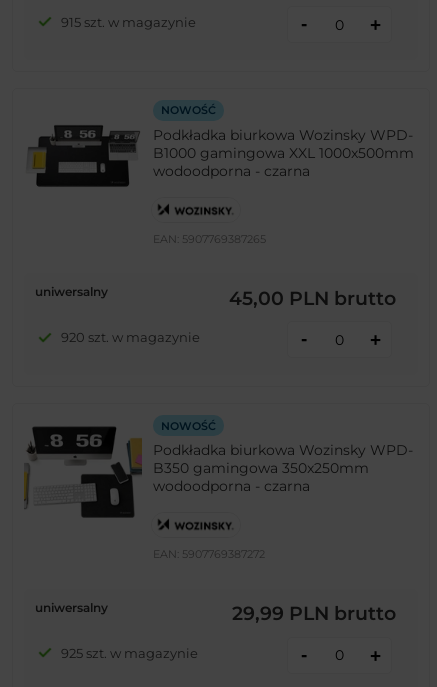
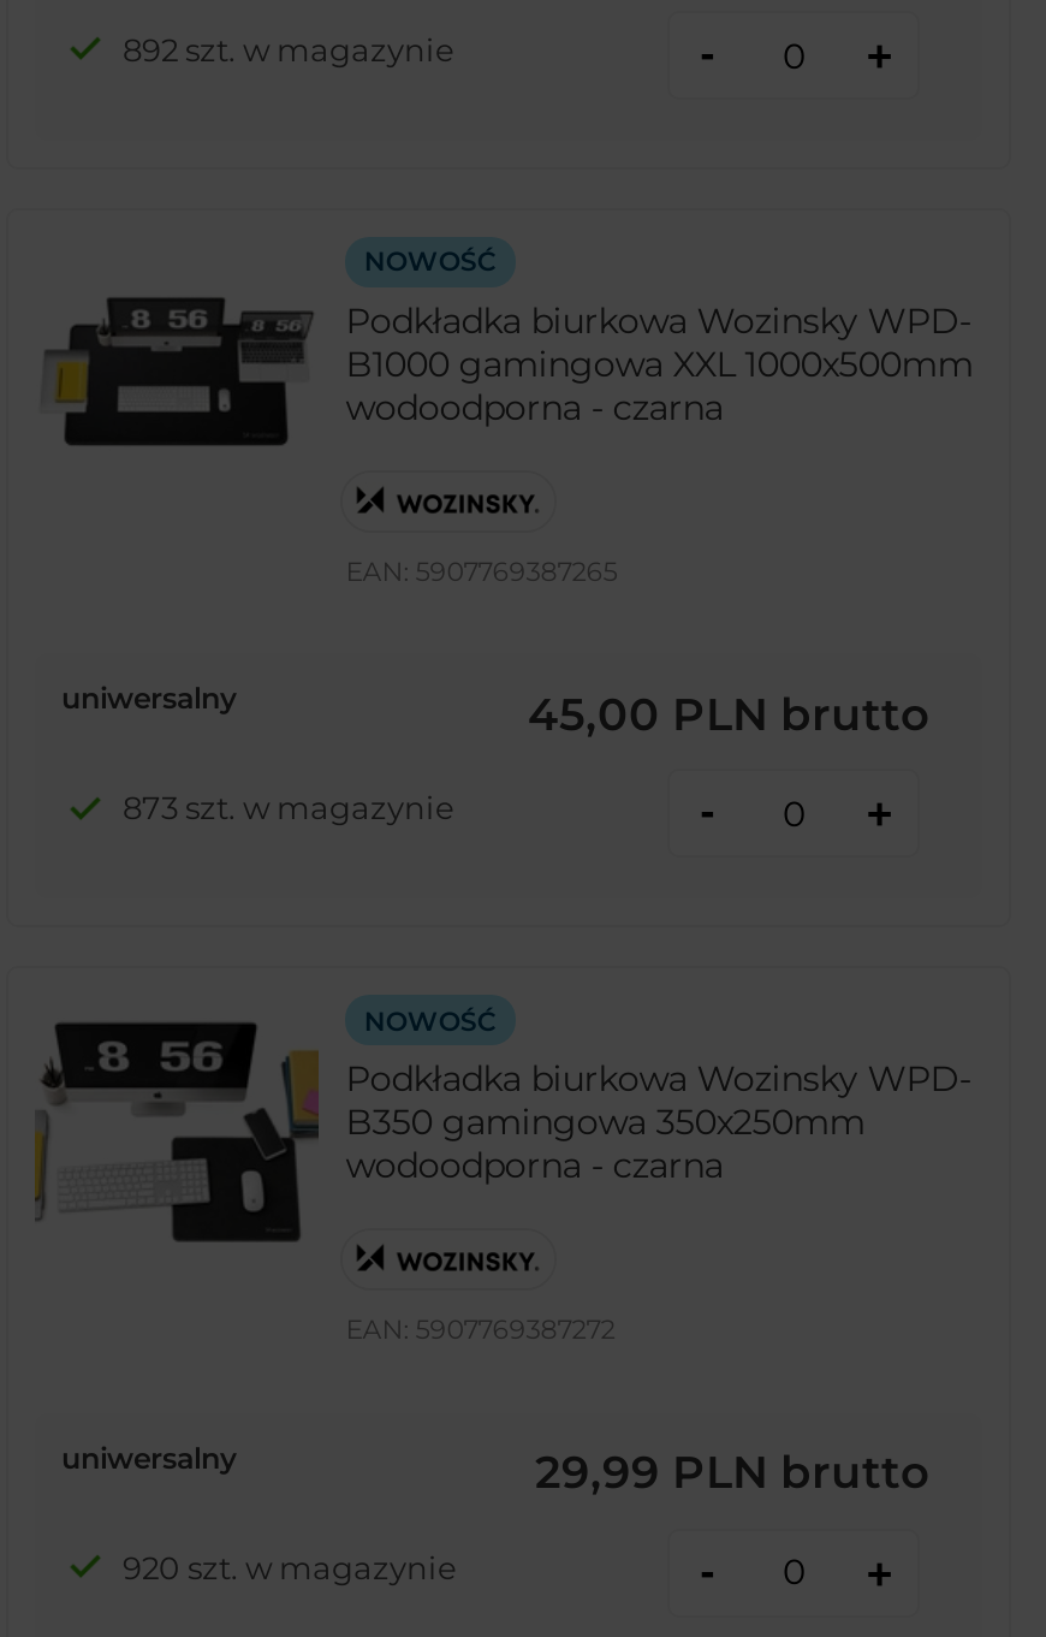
[60,14,195,30] 915 szt. w magazynie -> [123,30,454,68] 892 szt. w magazynie
moved [60,329,199,345] -> [123,1547,457,1585]: 920 szt. w magazynie
none -> [123,788,454,827] 873 szt. w magazynie
[60,644,197,660] 925 szt. w magazynie -> none

